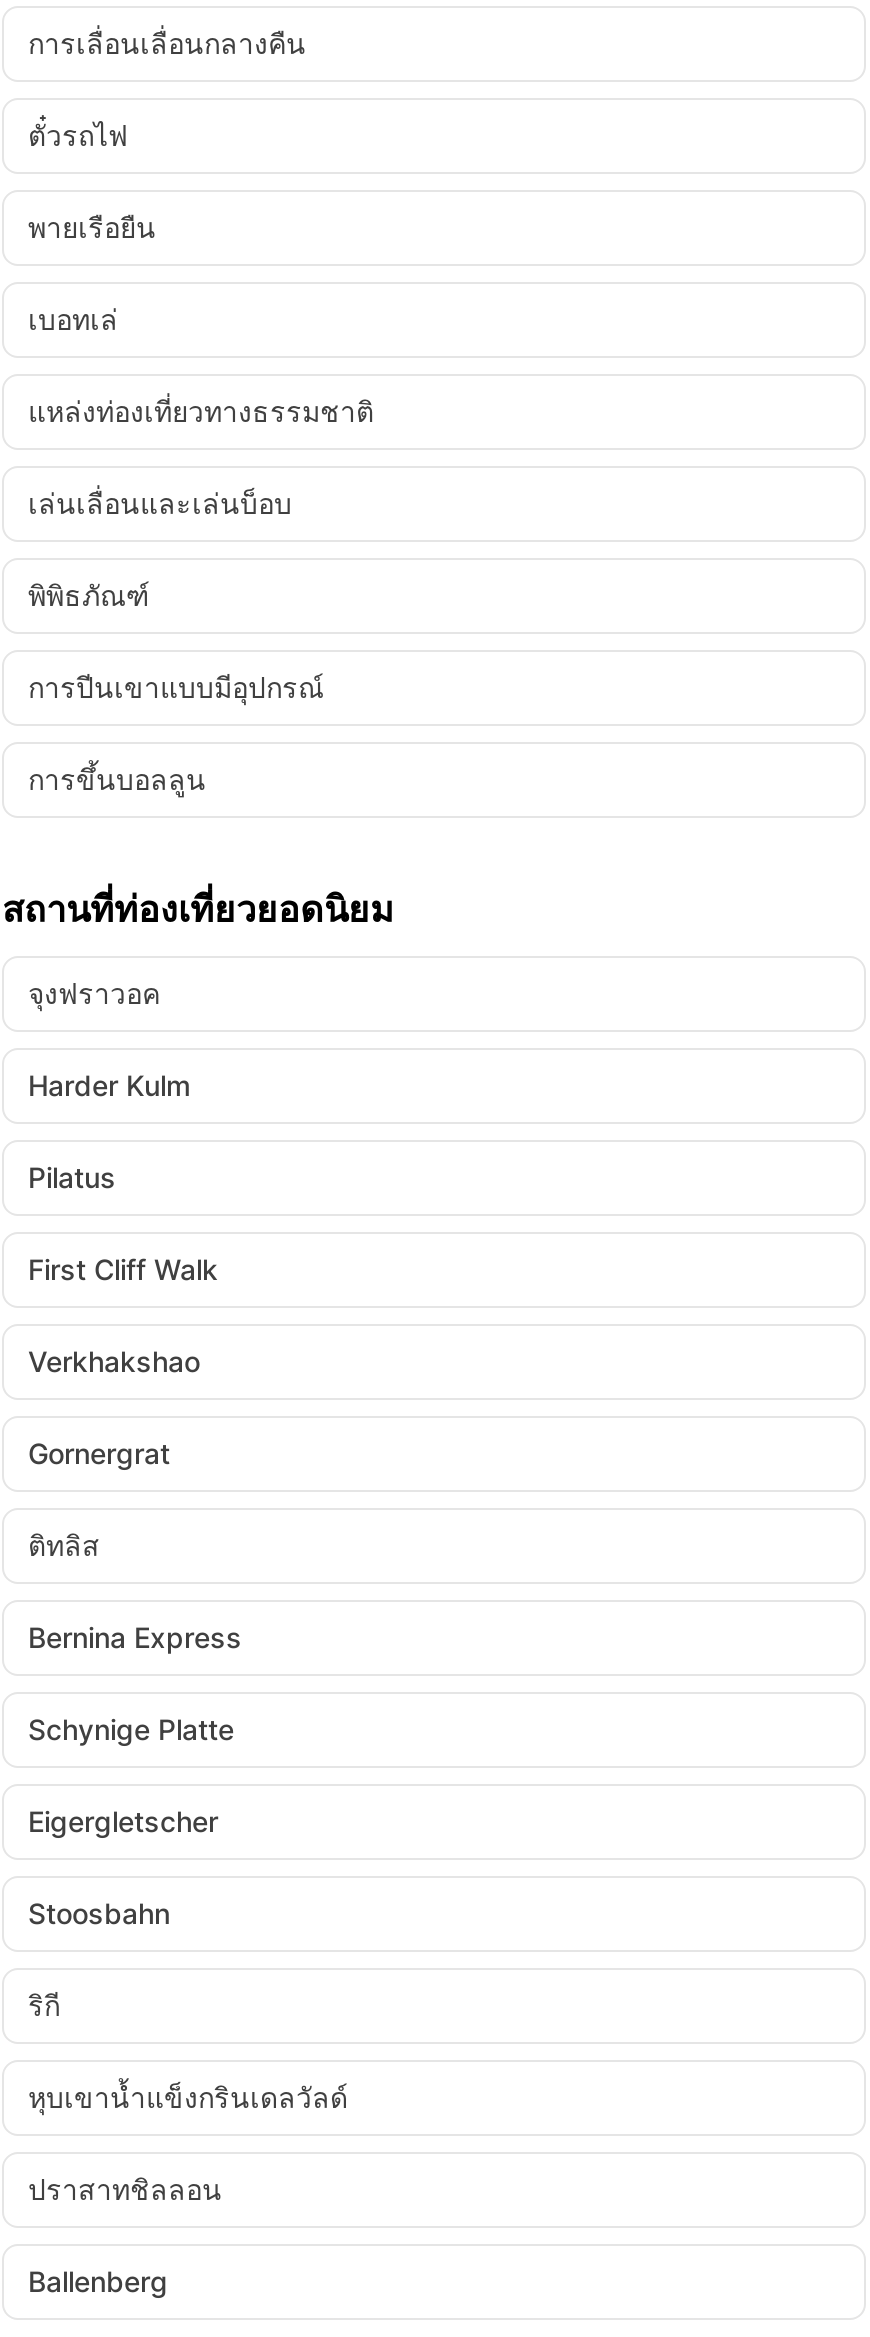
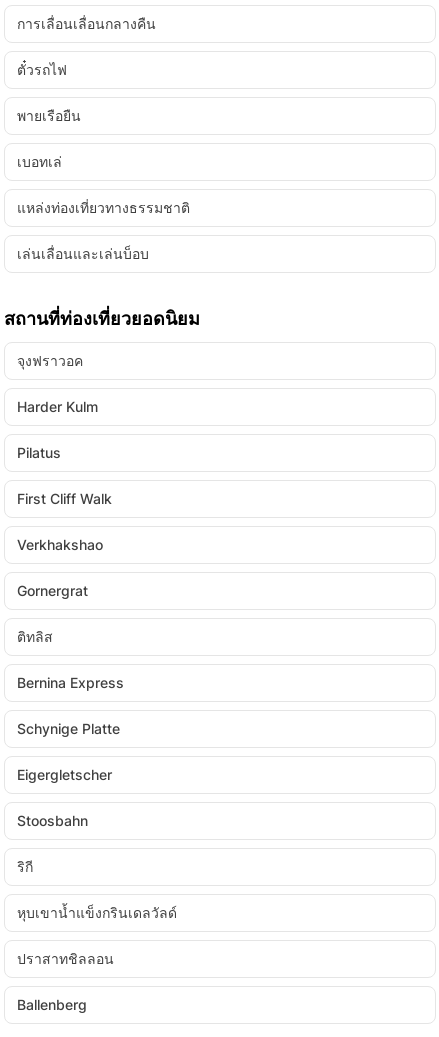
[28,578,324,796] พิพิธภัณฑ์ | การปีนเขาแบบมีอุปกรณ์ | การขึ้นบอลลูน -> none

